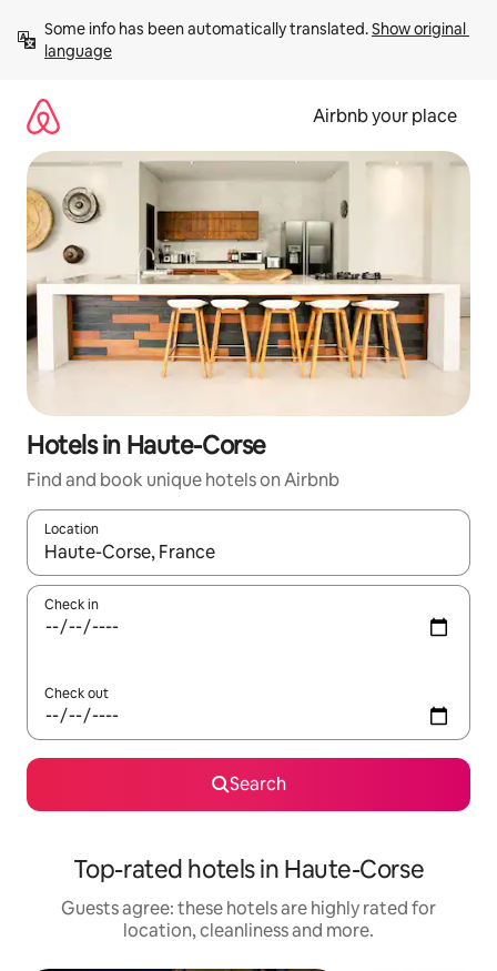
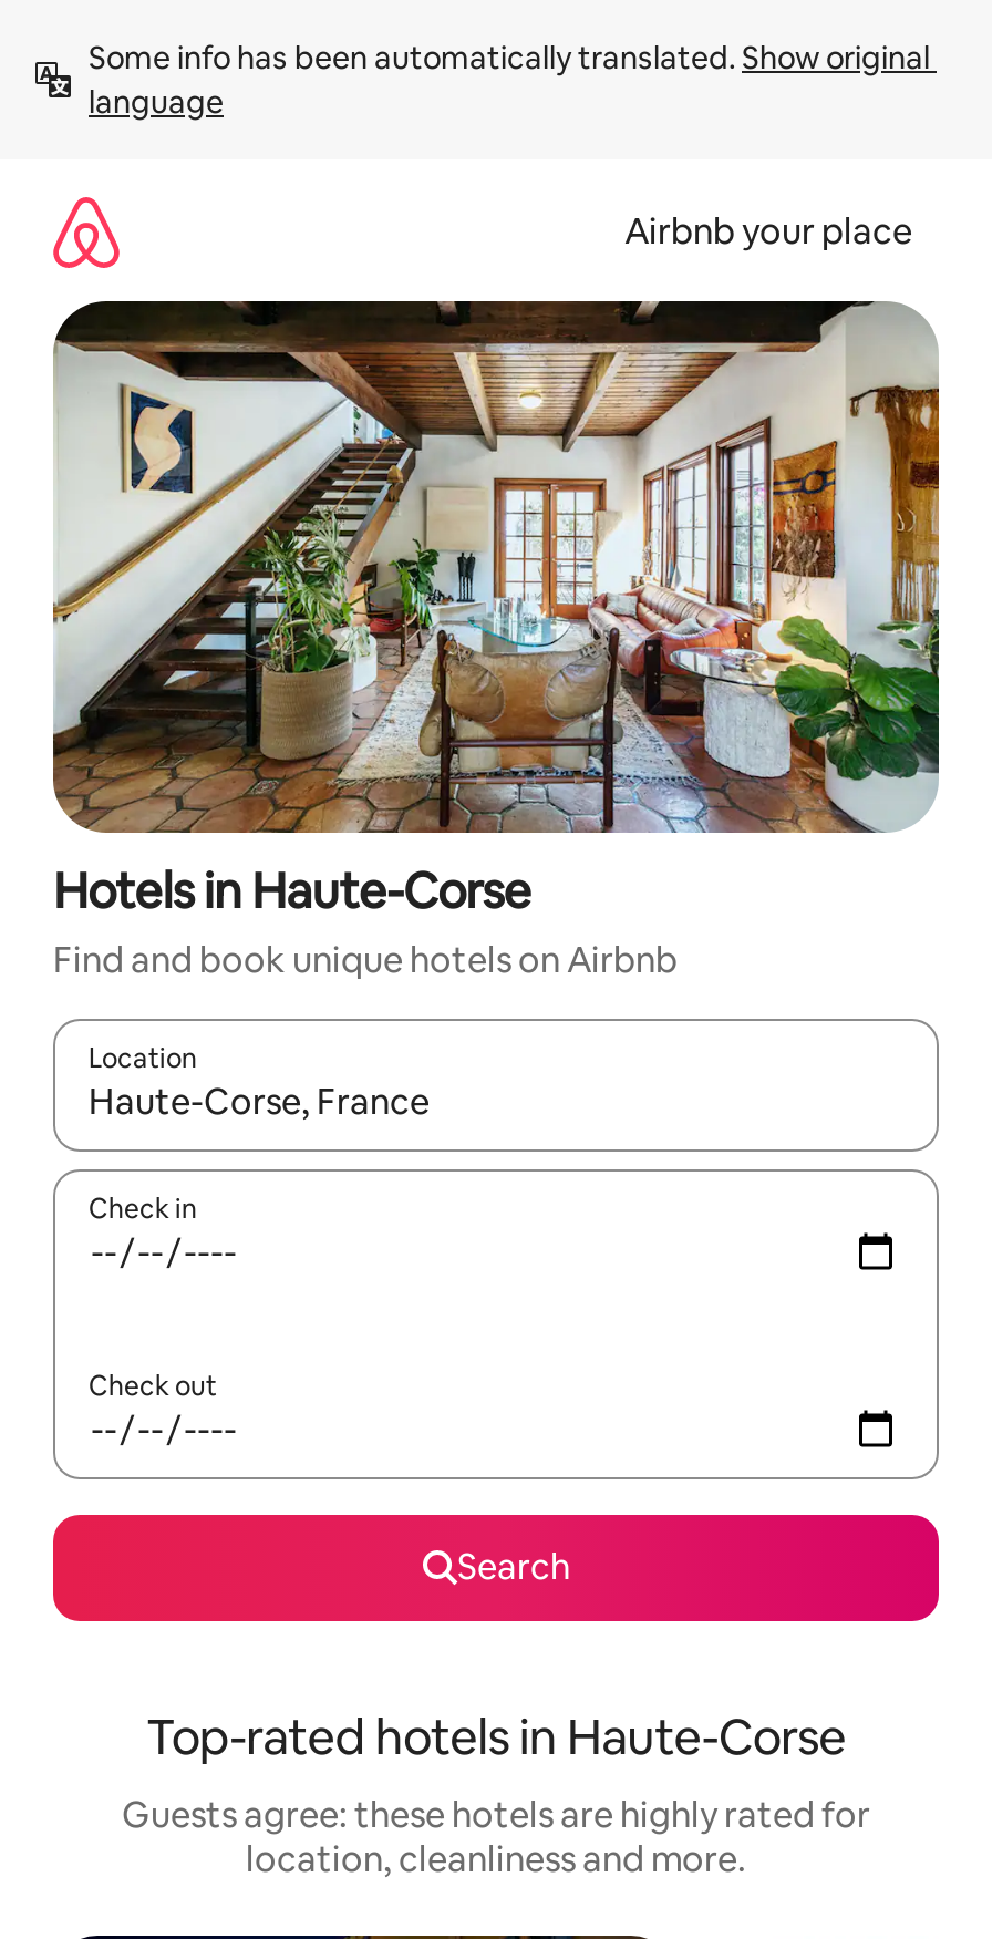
[26,151,470,417] [image] -> [51,299,941,835] [image]

